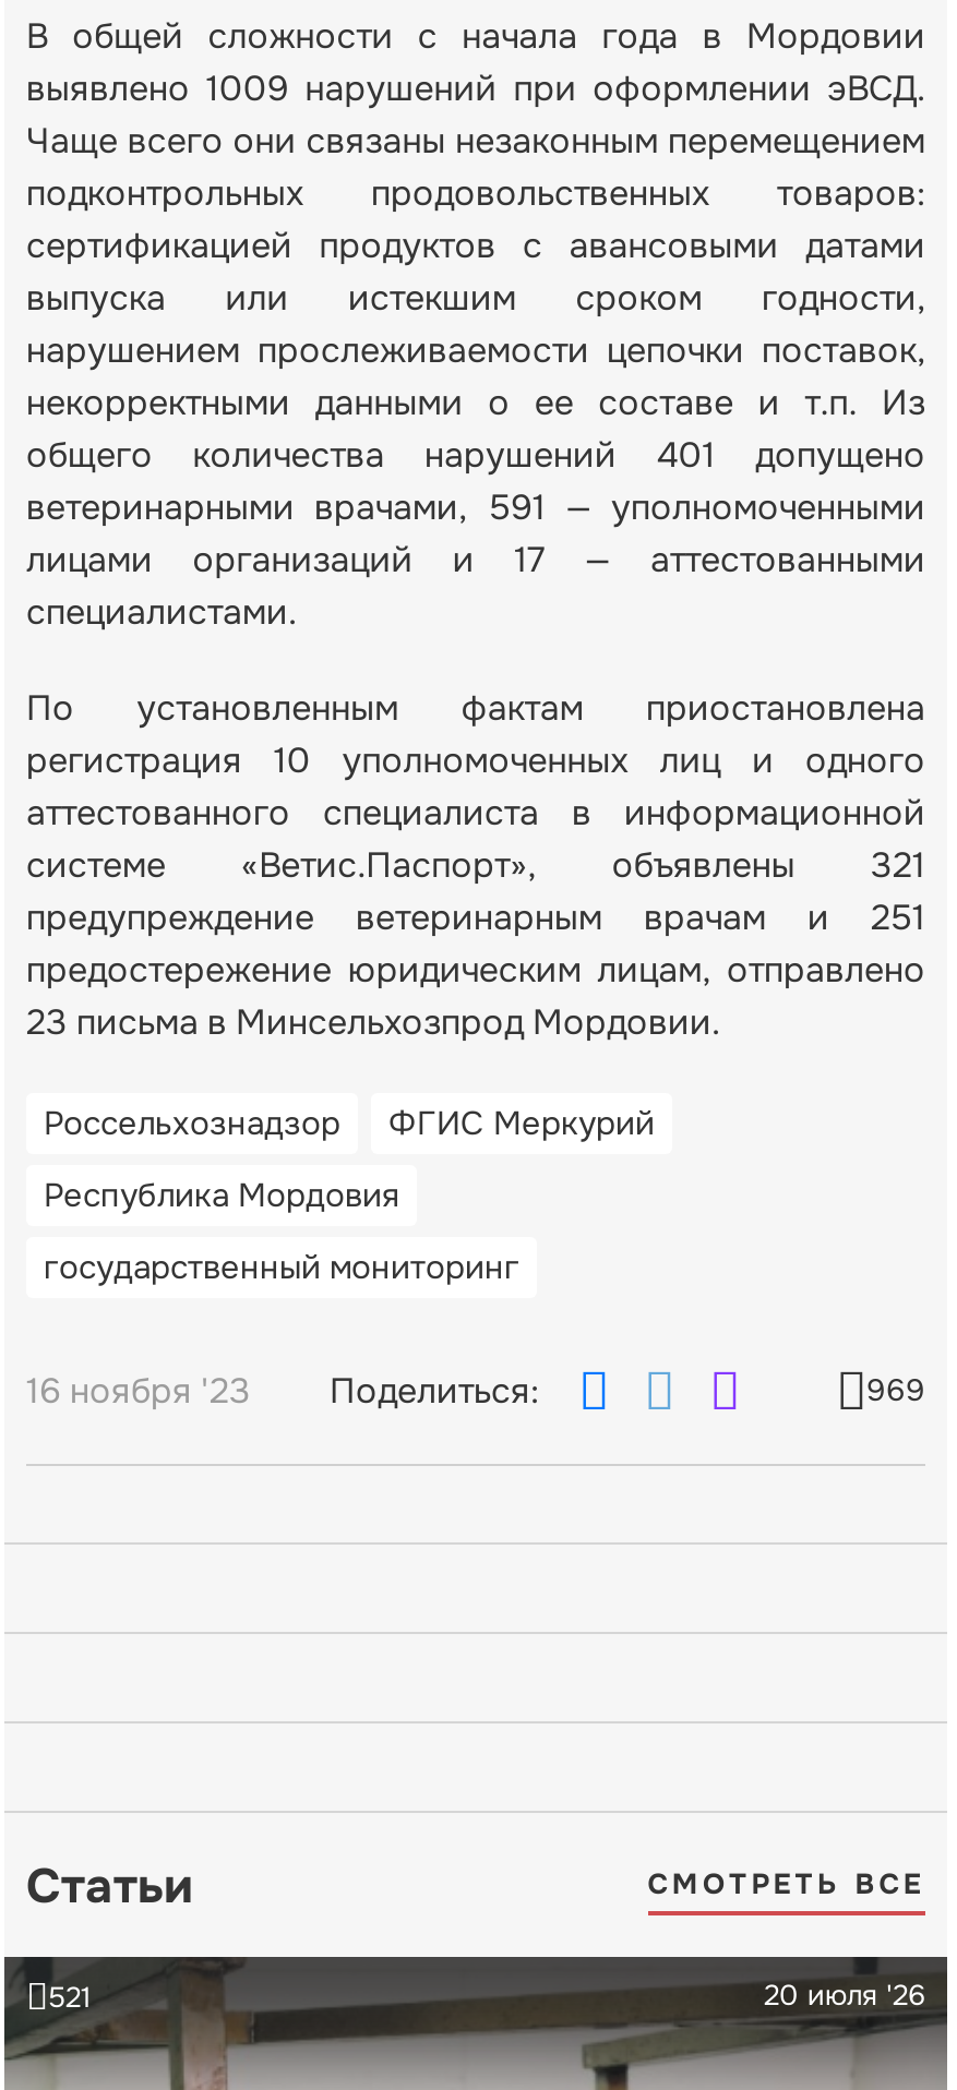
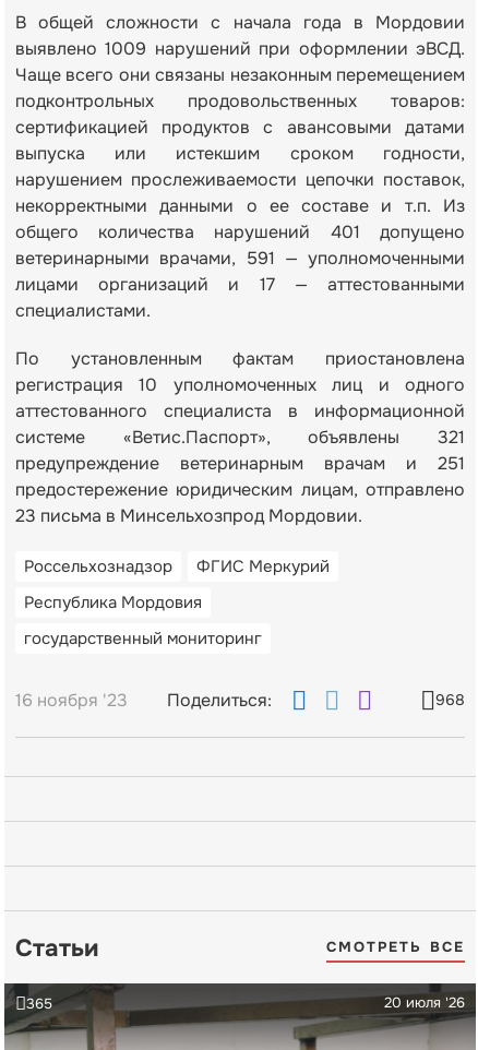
[866,1371,925,1410] 969 -> [435,690,465,710] 968
[48,1979,92,2016] 521 -> [26,994,52,1013] 365

